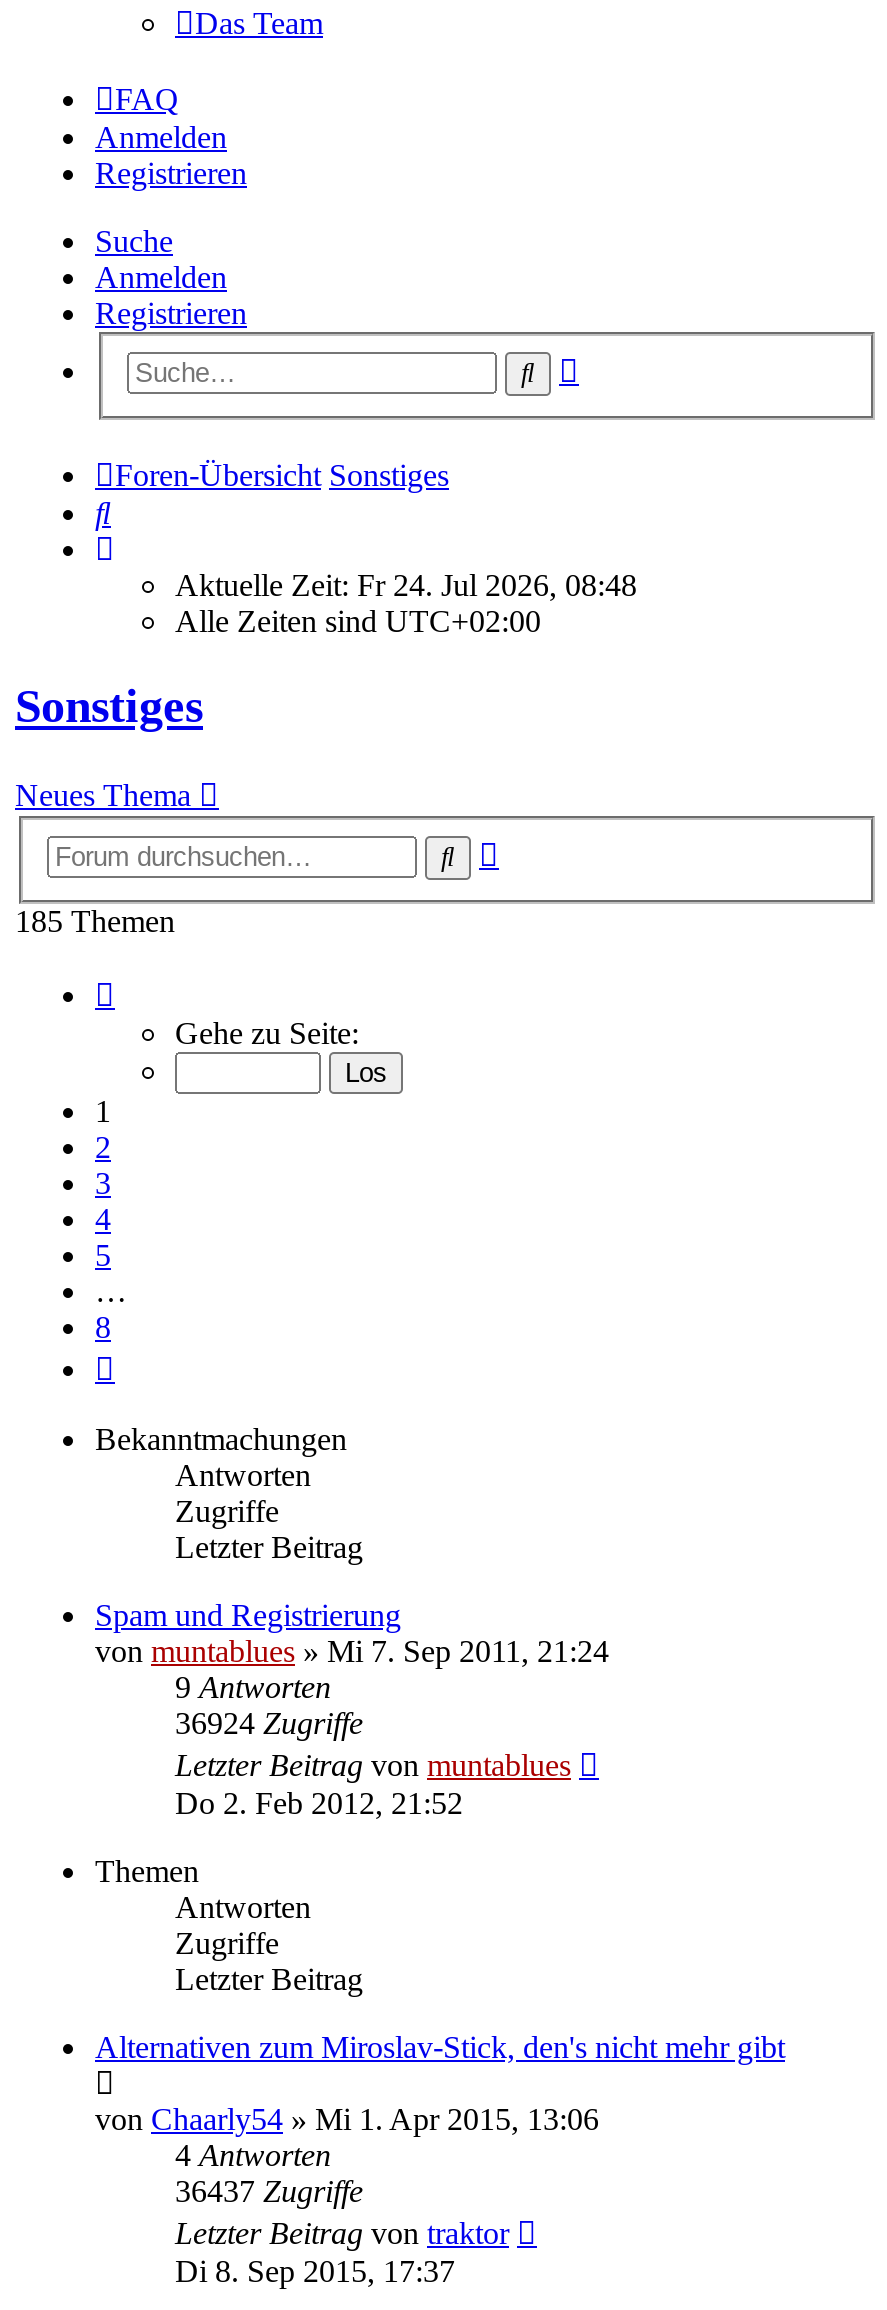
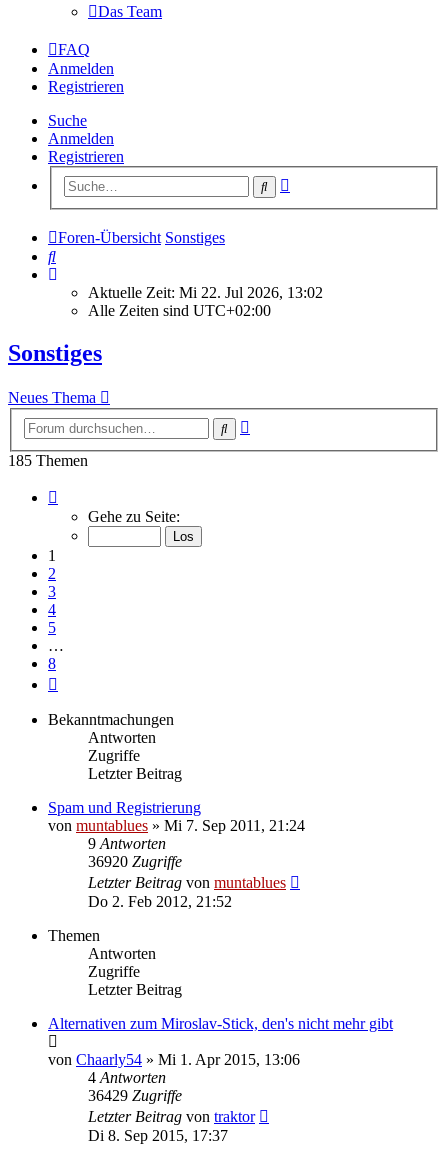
[175,567,637,601] Aktuelle Zeit: Fr 24. Jul 2026, 08:48 -> [88,284,323,301] Aktuelle Zeit: Mi 22. Jul 2026, 13:02
[175,1706,363,1740] 36924 Zugriffe -> [88,853,182,870] 36920 Zugriffe
[175,2174,363,2208] 36437 Zugriffe -> [88,1087,182,1104] 36429 Zugriffe

